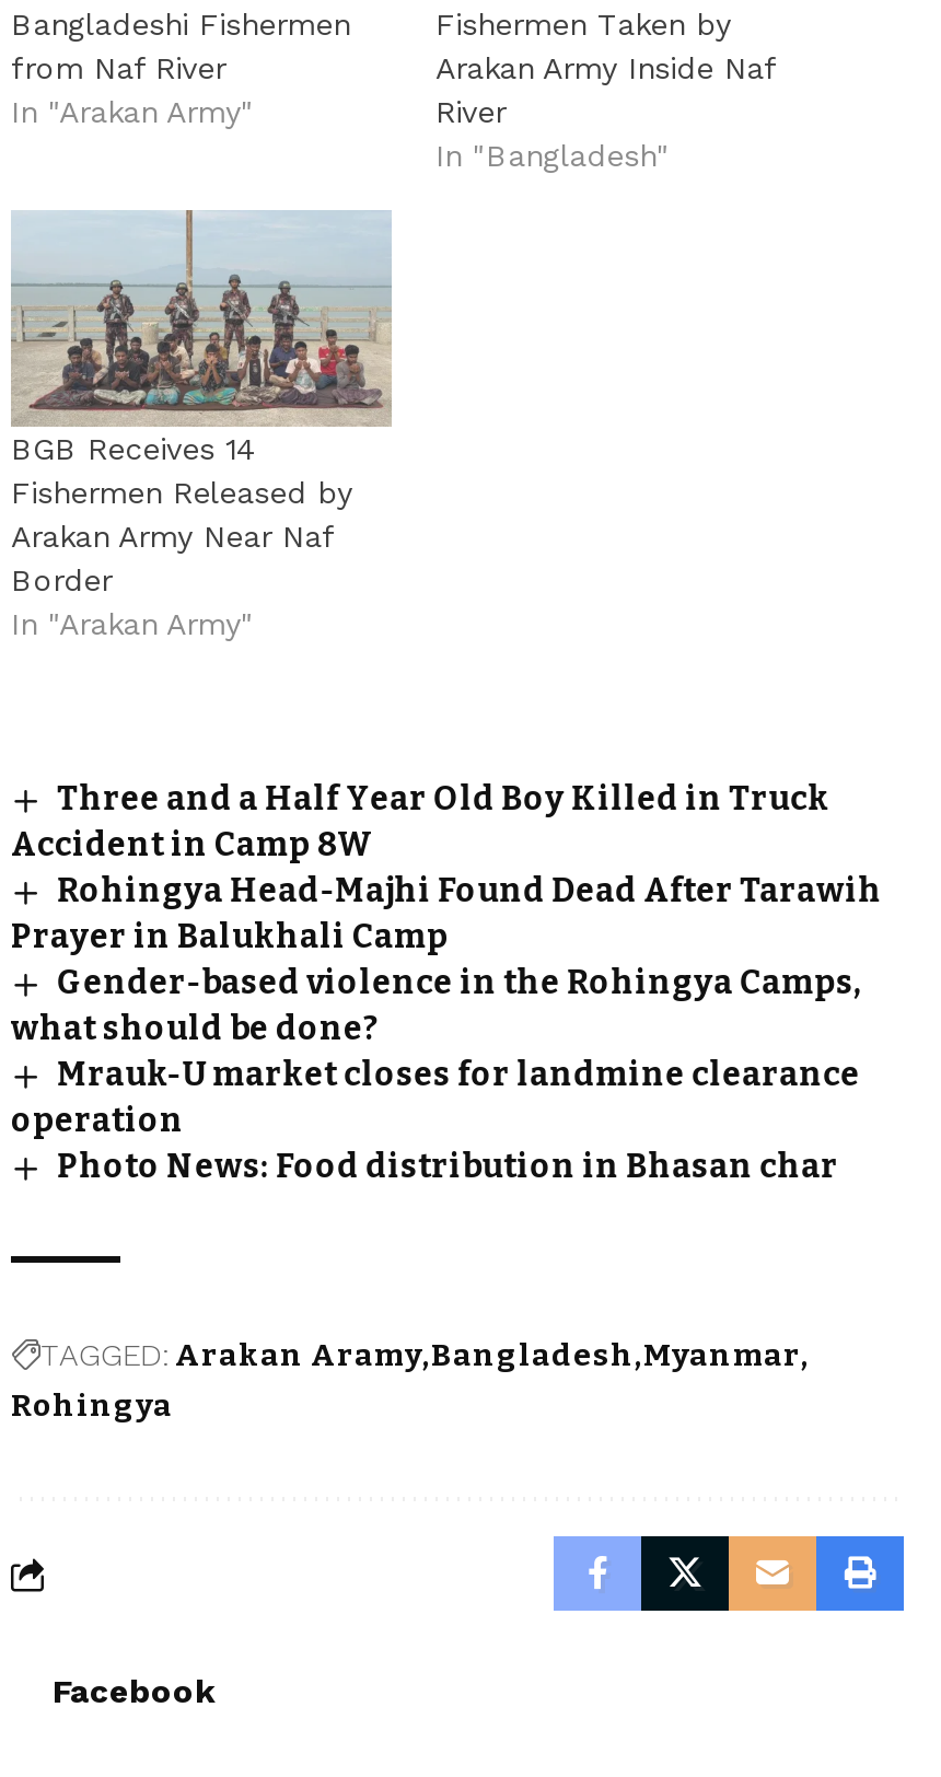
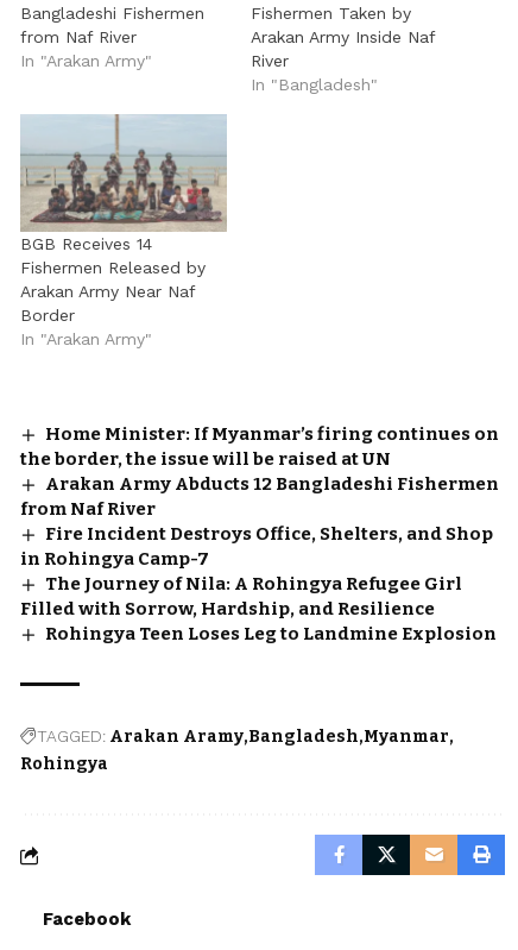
[11,780,882,1187] Three and a Half Year Old Boy Killed in Truck | Accident in Camp 8W | Rohingya Head-Majhi Found Dead After Tarawih | Prayer in Balukhali Camp | Gender-based violence in the Rohingya Camps, | what should be done? | Mrauk-U market closes for landmine clearance | operation | Photo News: Food distribution in Bhasan char -> [20,424,499,645] Home Minister: If Myanmar’s firing continues on | the border, the issue will be raised at UN | Arakan Army Abducts 12 Bangladeshi Fishermen | from Naf River | Fire Incident Destroys Office, Shelters, and Shop | in Rohingya Camp-7 | The Journey of Nila: A Rohingya Refugee Girl | Filled with Sorrow, Hardship, and Resilience | Rohingya Teen Loses Leg to Landmine Explosion

